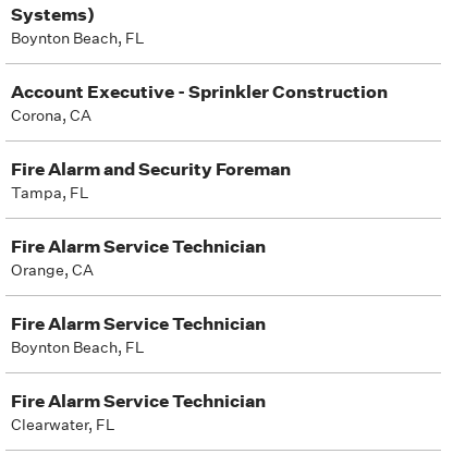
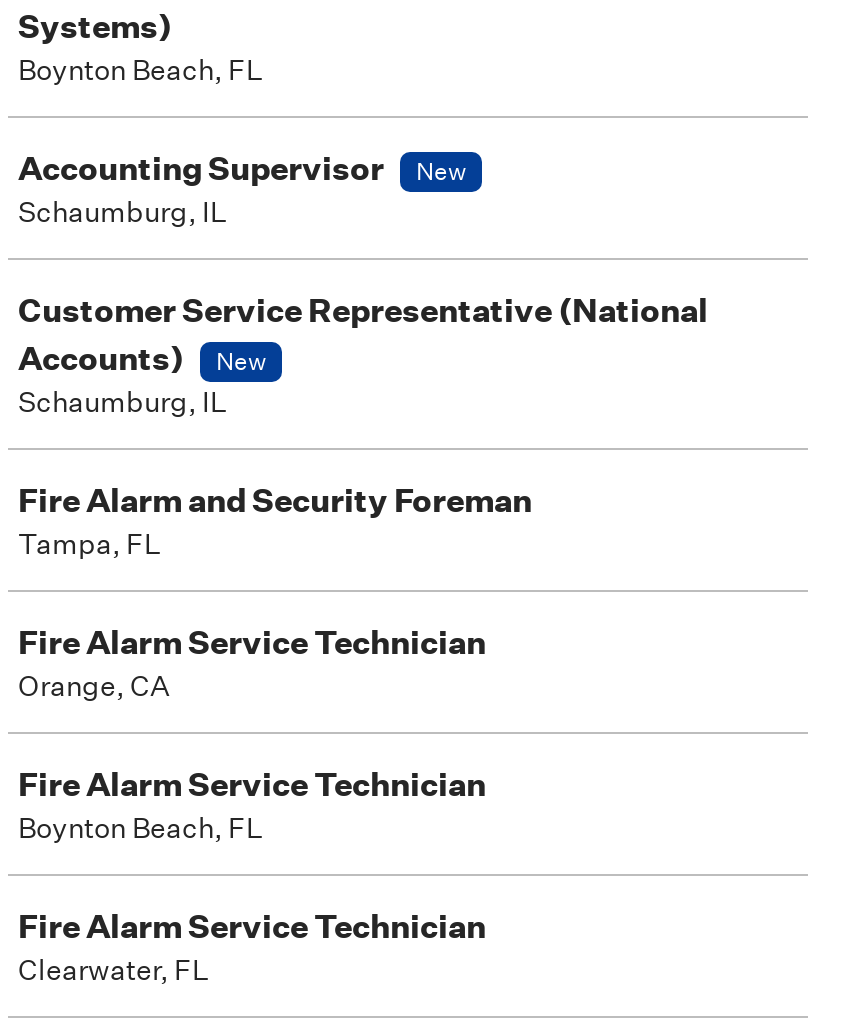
[11,81,388,125] Account Executive - Sprinkler Construction | Corona, CA -> [18,148,708,420] Accounting Supervisor | New | Schaumburg, IL | Customer Service Representative (National | Accounts) | New | Schaumburg, IL

